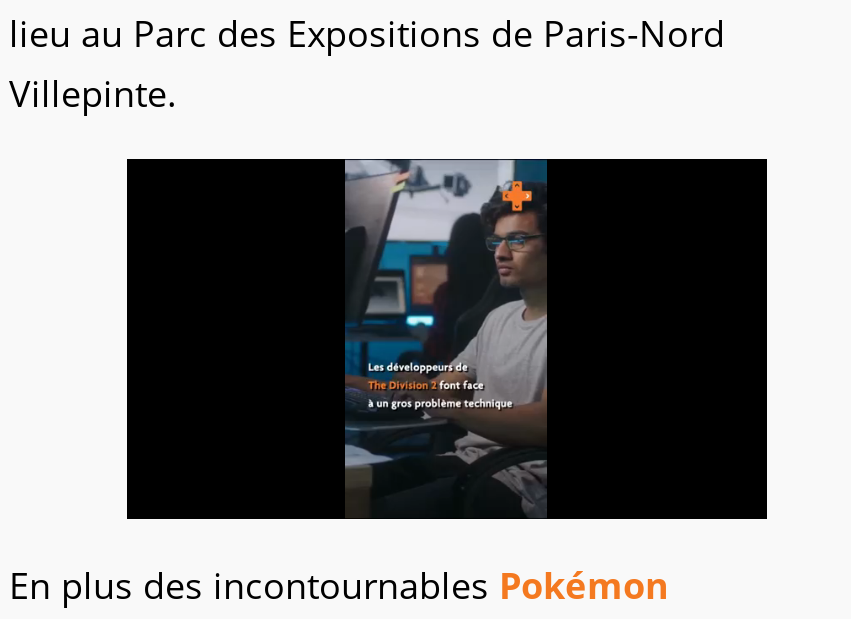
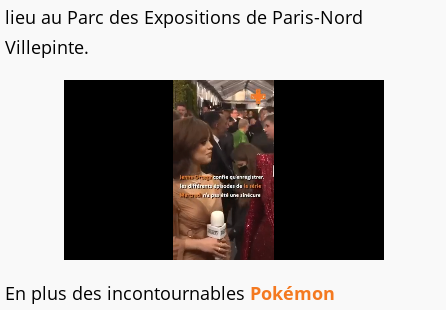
[343,157,547,521] [image] -> [172,79,275,261] [image]

